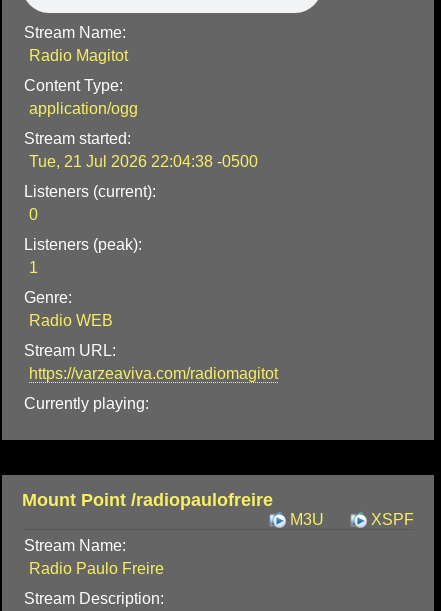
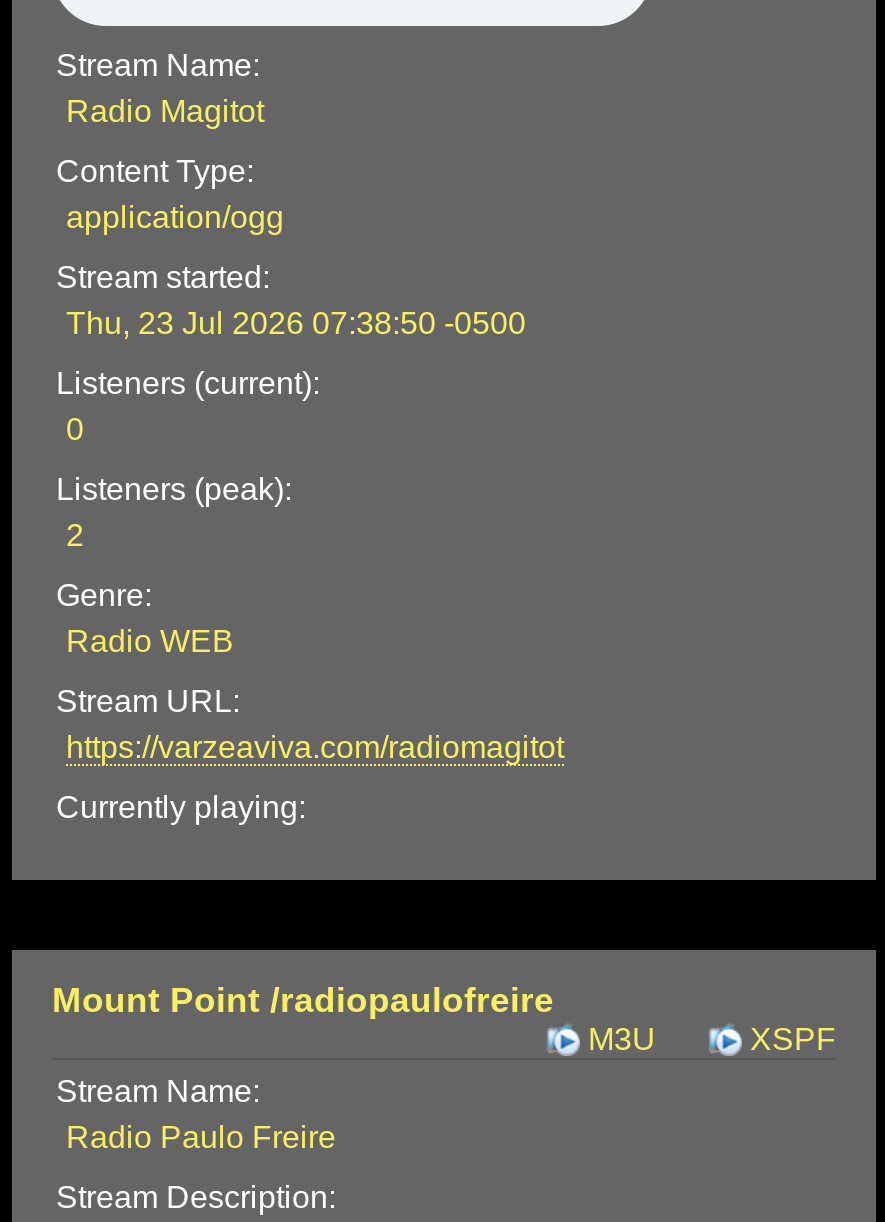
[29,153,258,170] Tue, 21 Jul 2026 22:04:38 -0500 -> [66,306,526,340] Thu, 23 Jul 2026 07:38:50 -0500
[29,259,38,276] 1 -> [66,518,84,552] 2

